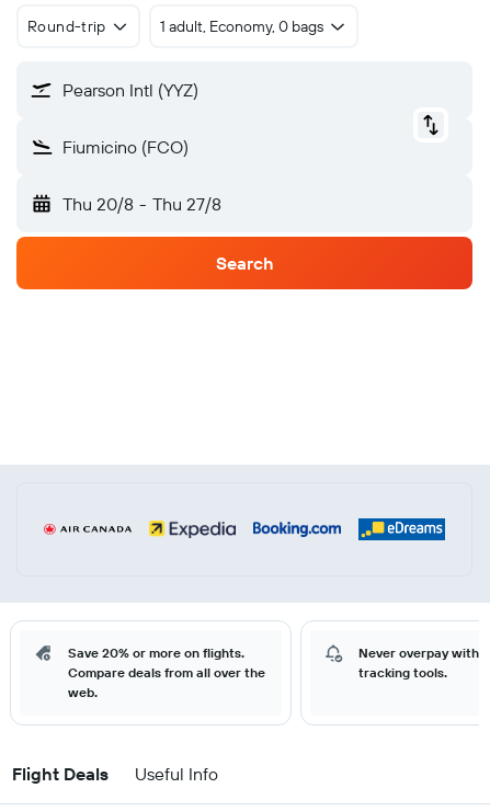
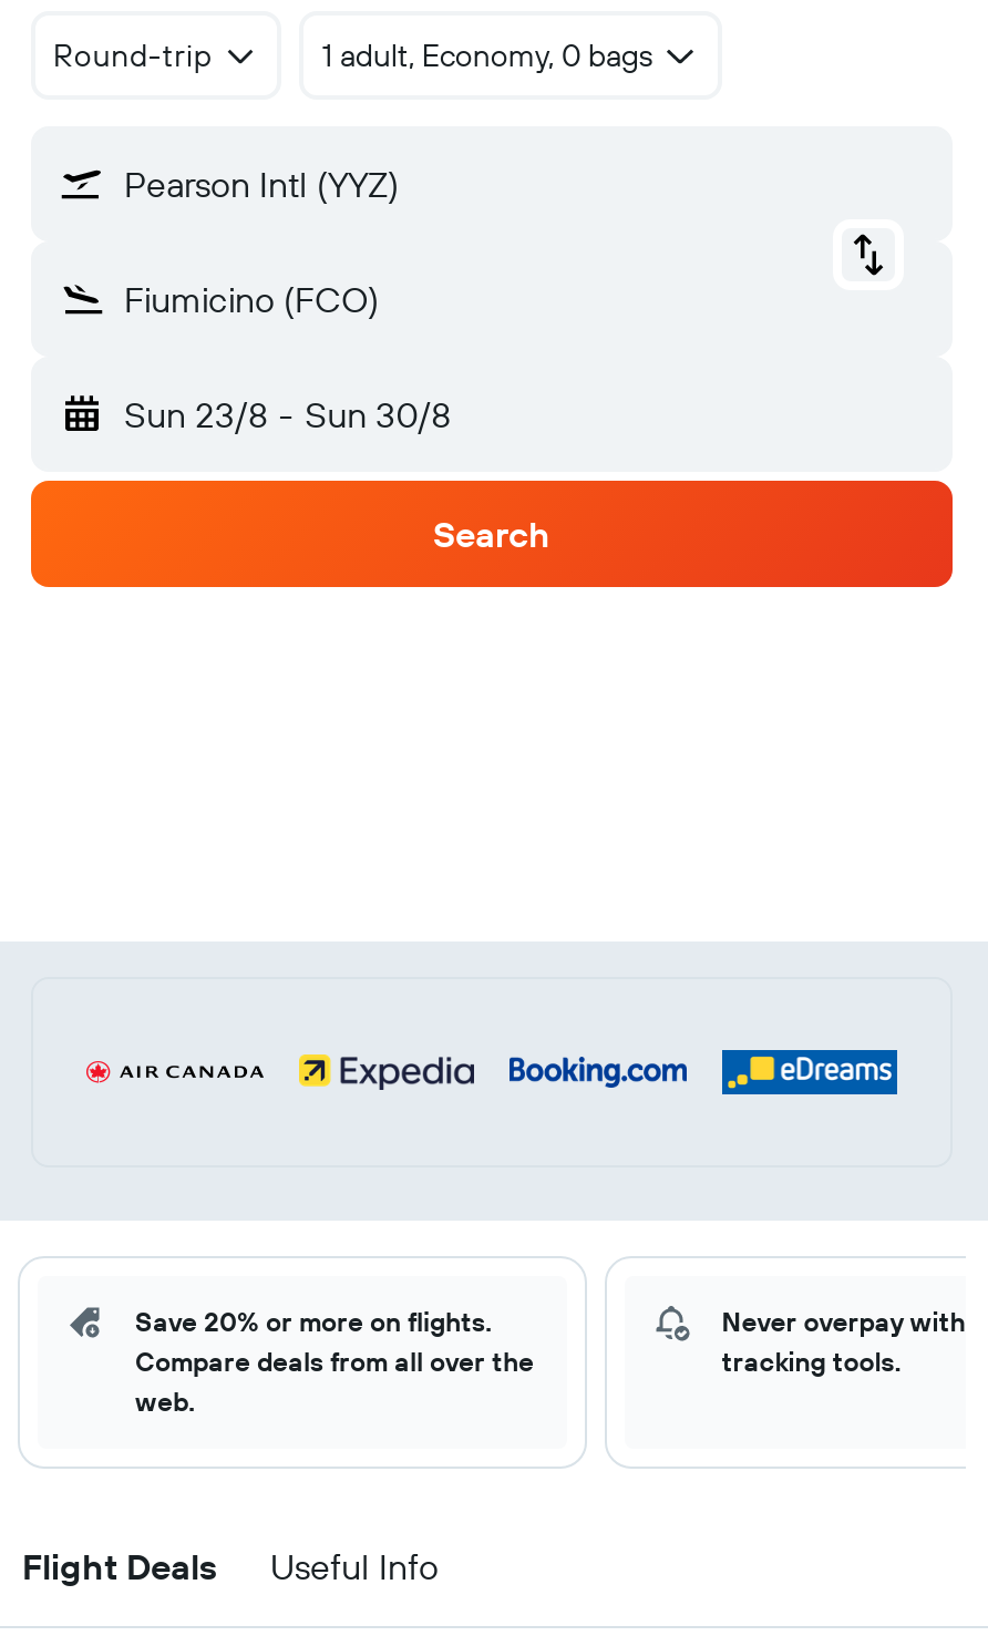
[62,193,221,215] Thu 20/8 - Thu 27/8 -> [124,392,451,436] Sun 23/8 - Sun 30/8

